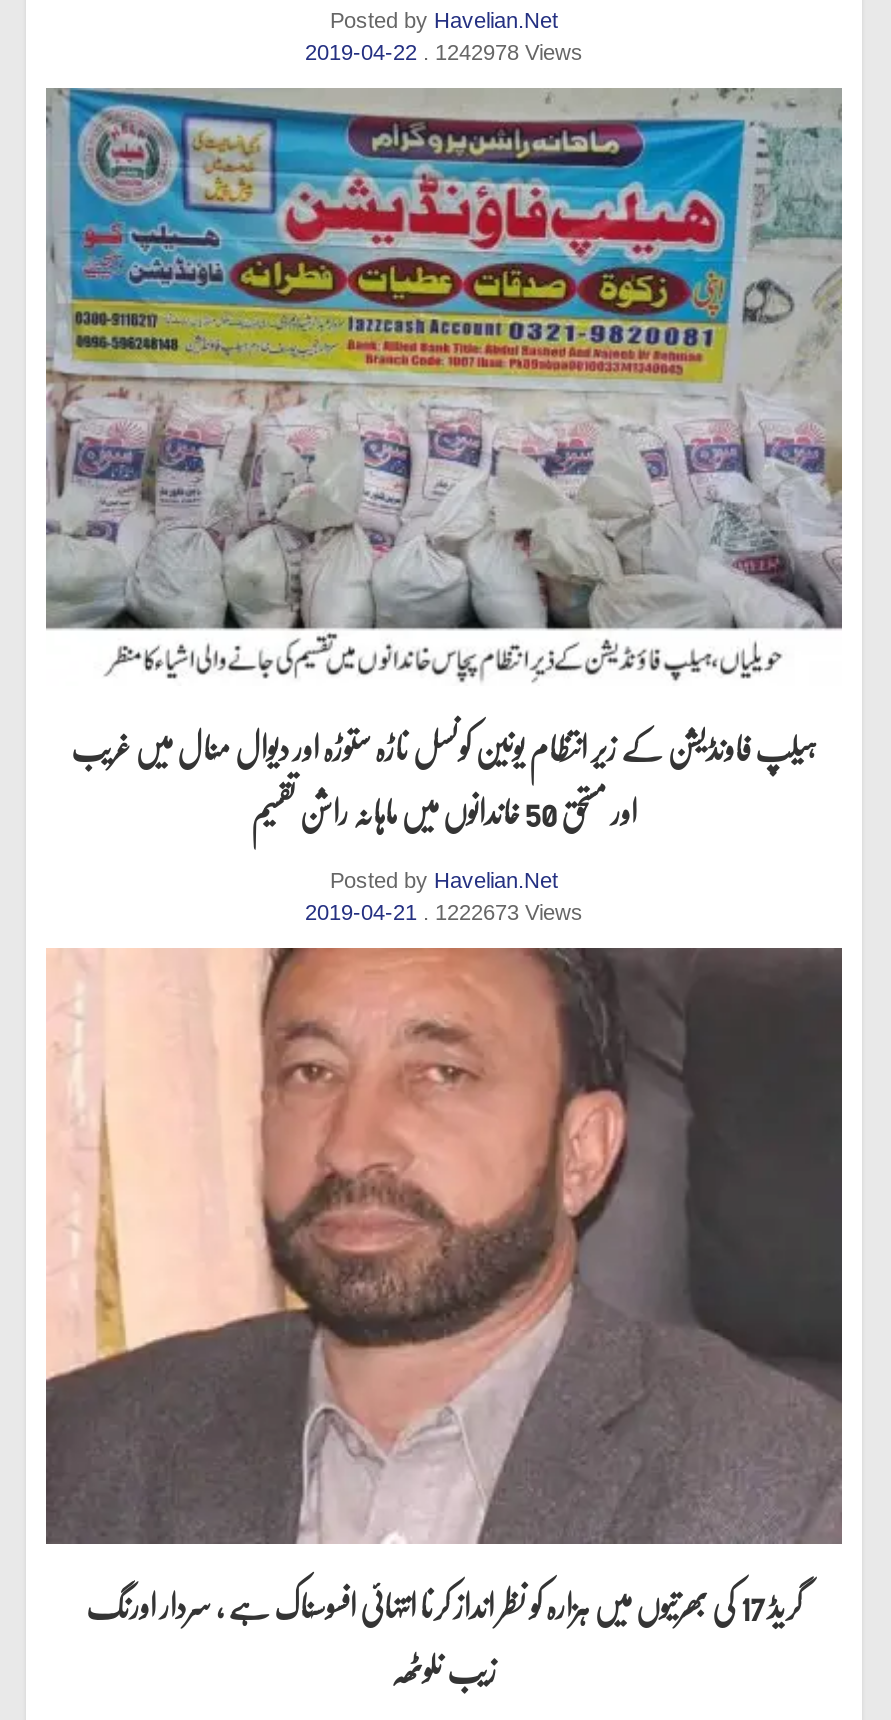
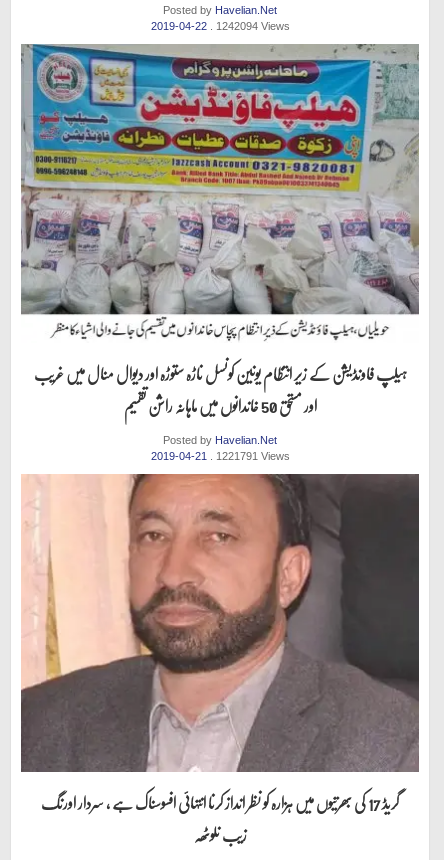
[305,41,583,65] 2019-04-22. 1242978 Views -> [150,20,289,32] 2019-04-22. 1242094 Views
[305,900,583,924] 2019-04-21. 1222673 Views -> [150,450,289,462] 2019-04-21. 1221791 Views

